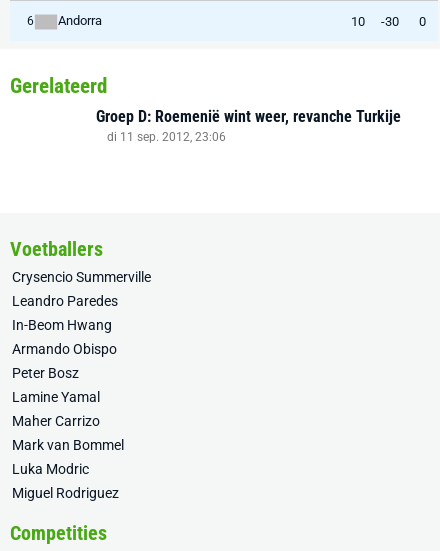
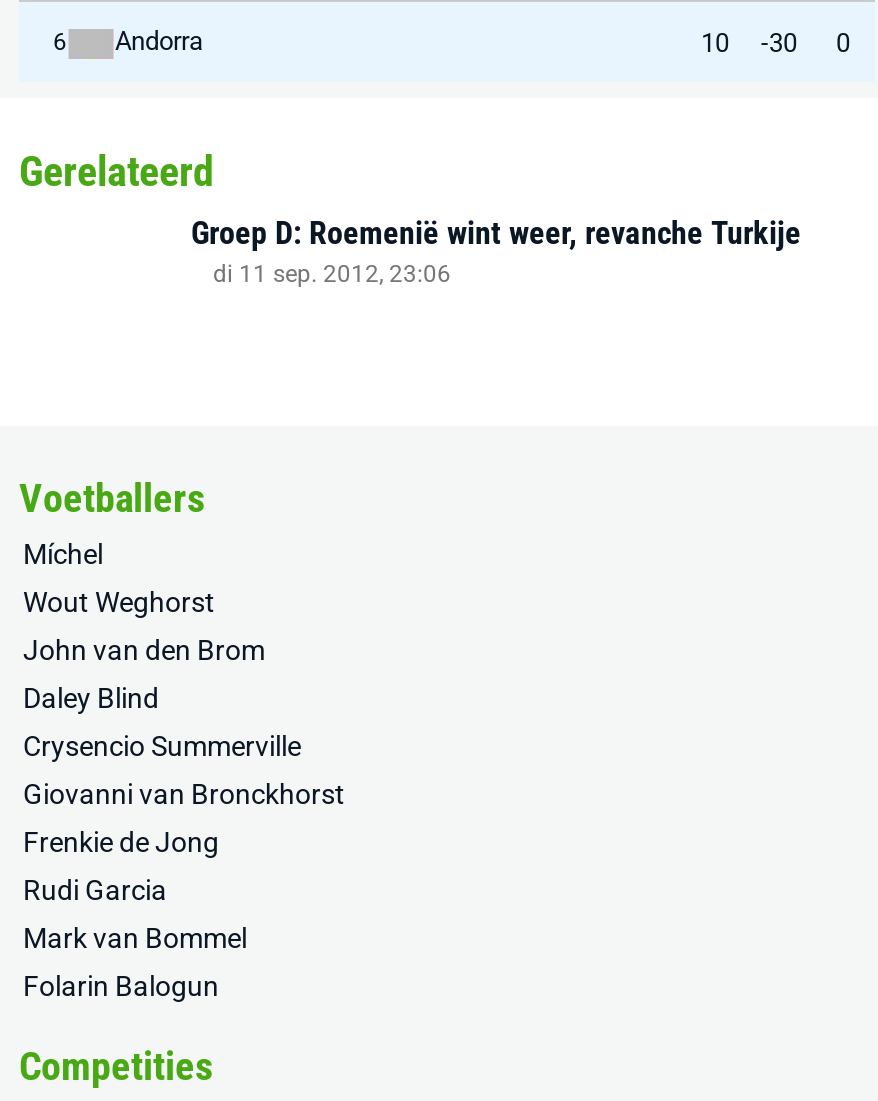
none -> [23,538,265,714] Míchel | Wout Weghorst | John van den Brom | Daley Blind
moved [12,269,151,285] -> [23,730,301,762]: Crysencio Summerville
[12,293,118,429] Leandro Paredes | In-Beom Hwang | Armando Obispo | Peter Bosz | Lamine Yamal | Maher Carrizo -> [23,778,345,906] Giovanni van Bronckhorst | Frenkie de Jong | Rudi Garcia
moved [12,437,124,453] -> [23,922,247,954]: Mark van Bommel
[12,461,119,501] Luka Modric | Miguel Rodriguez -> [23,970,219,1002] Folarin Balogun

